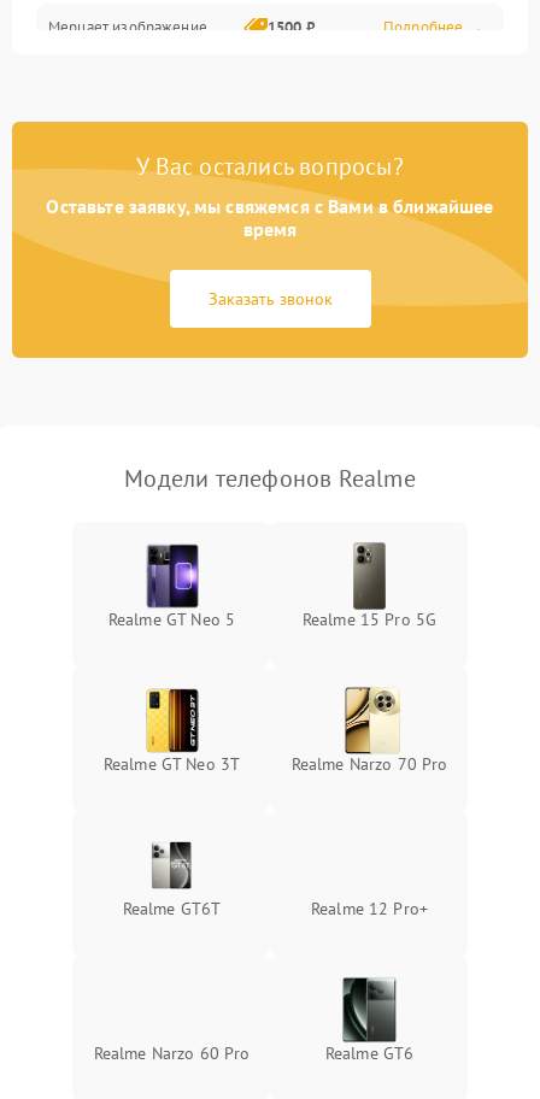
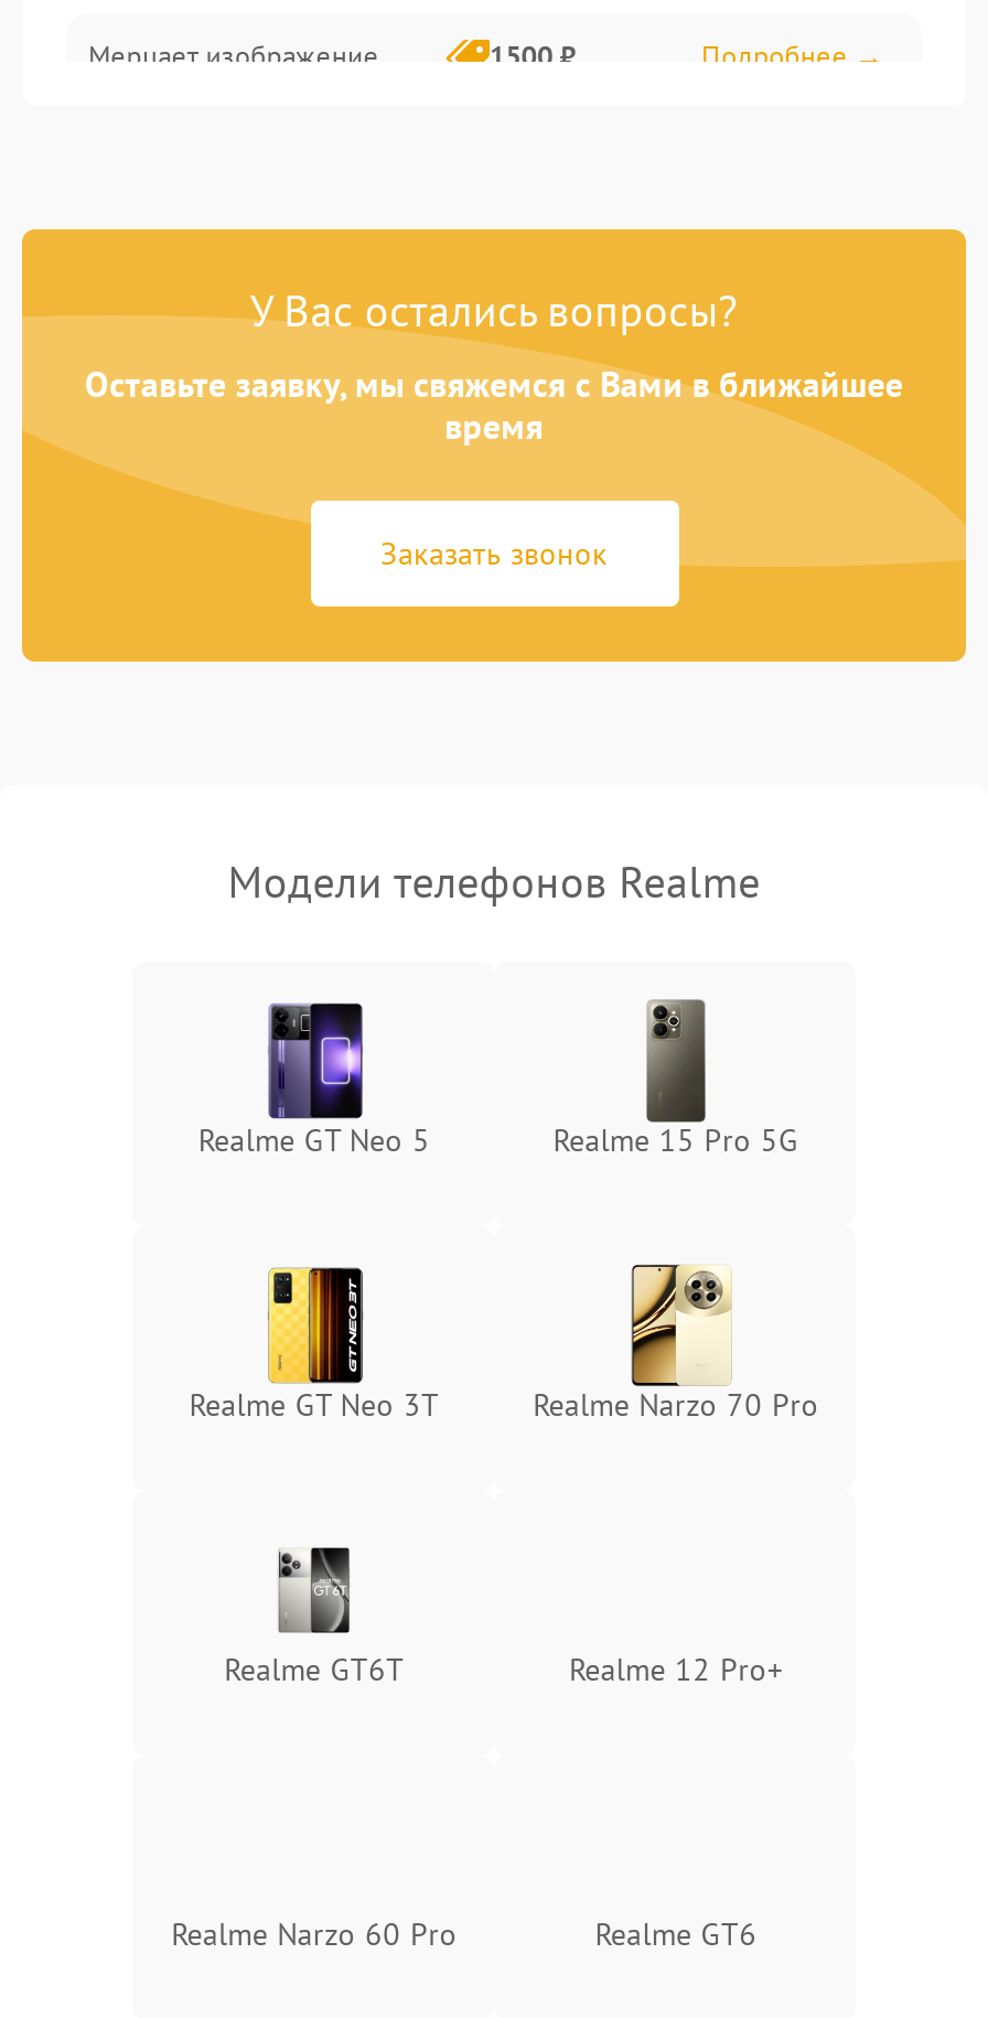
[341,976,398,1040] [image] -> none

